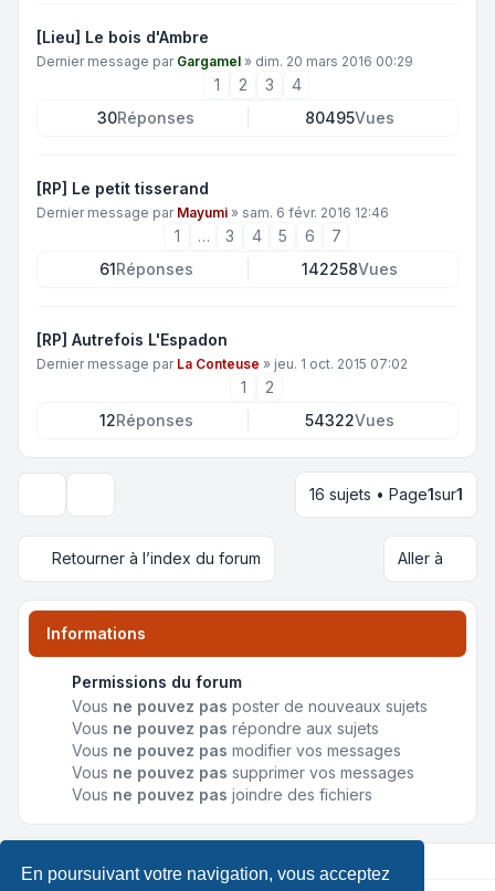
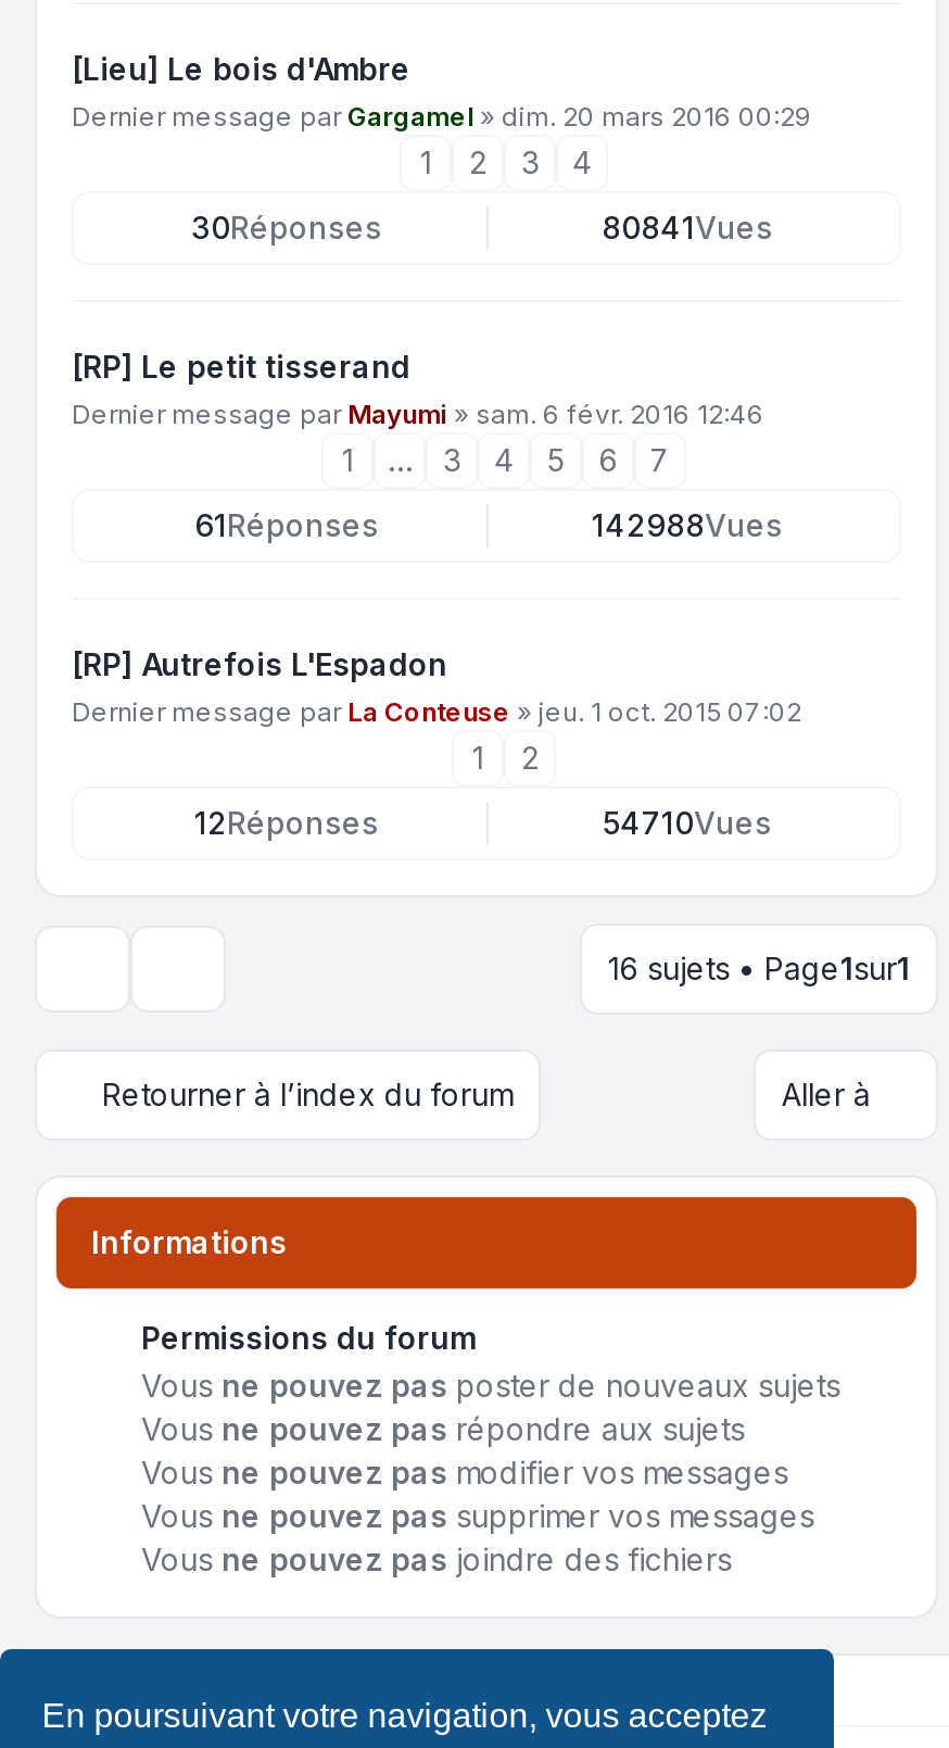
[305,108,394,127] 80495Vues -> [602,208,773,245] 80841Vues
[302,259,398,278] 142258Vues -> [592,506,783,543] 142988Vues
[305,411,394,429] 54322Vues -> [603,804,772,841] 54710Vues

